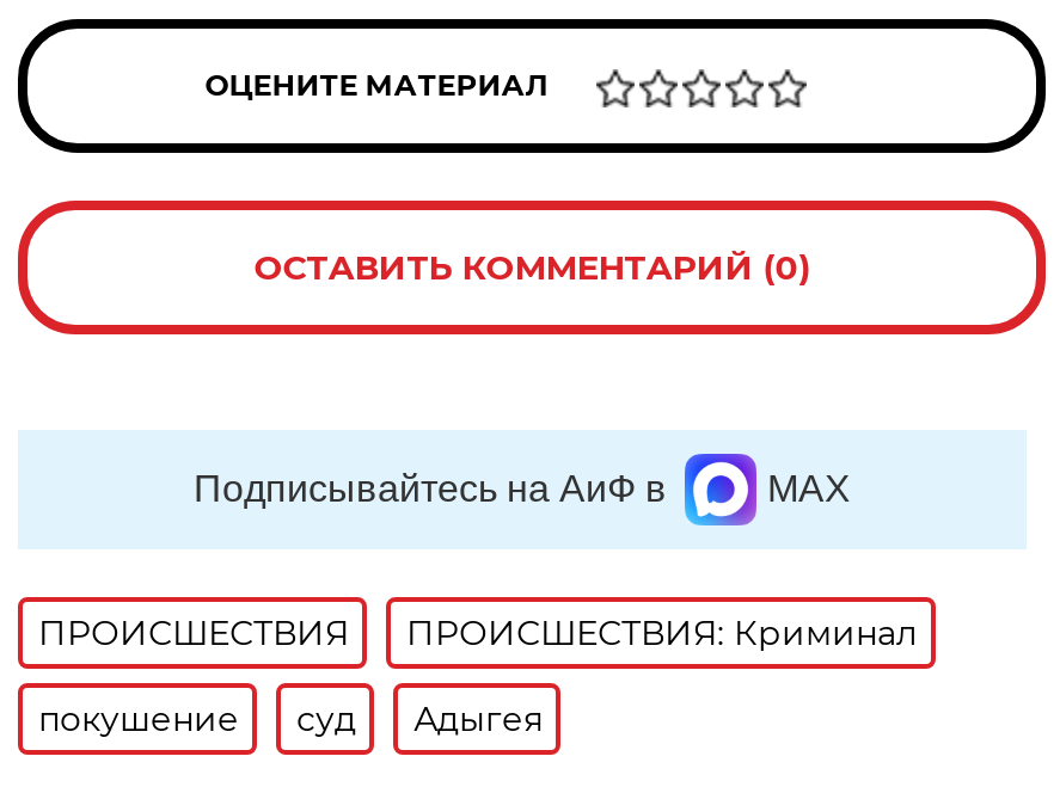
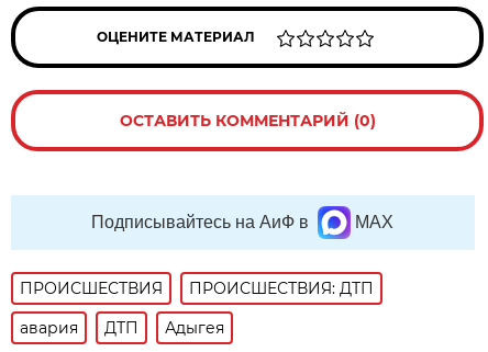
[406,611,918,654] ПРОИСШЕСТВИЯ: Криминал -> [189,279,374,298] ПРОИСШЕСТВИЯ: ДТП
[38,697,356,740] покушение | суд -> [20,318,139,338] авария | ДТП

